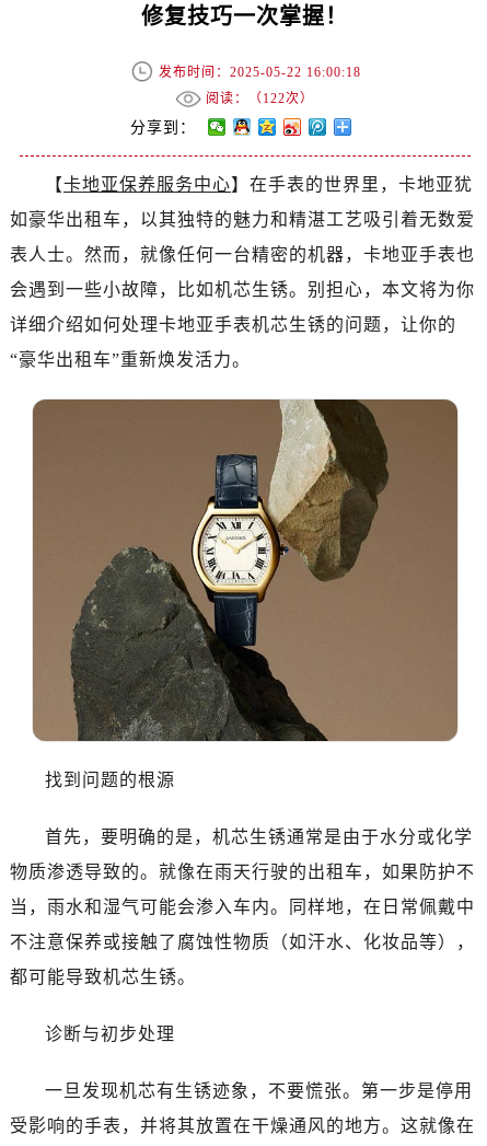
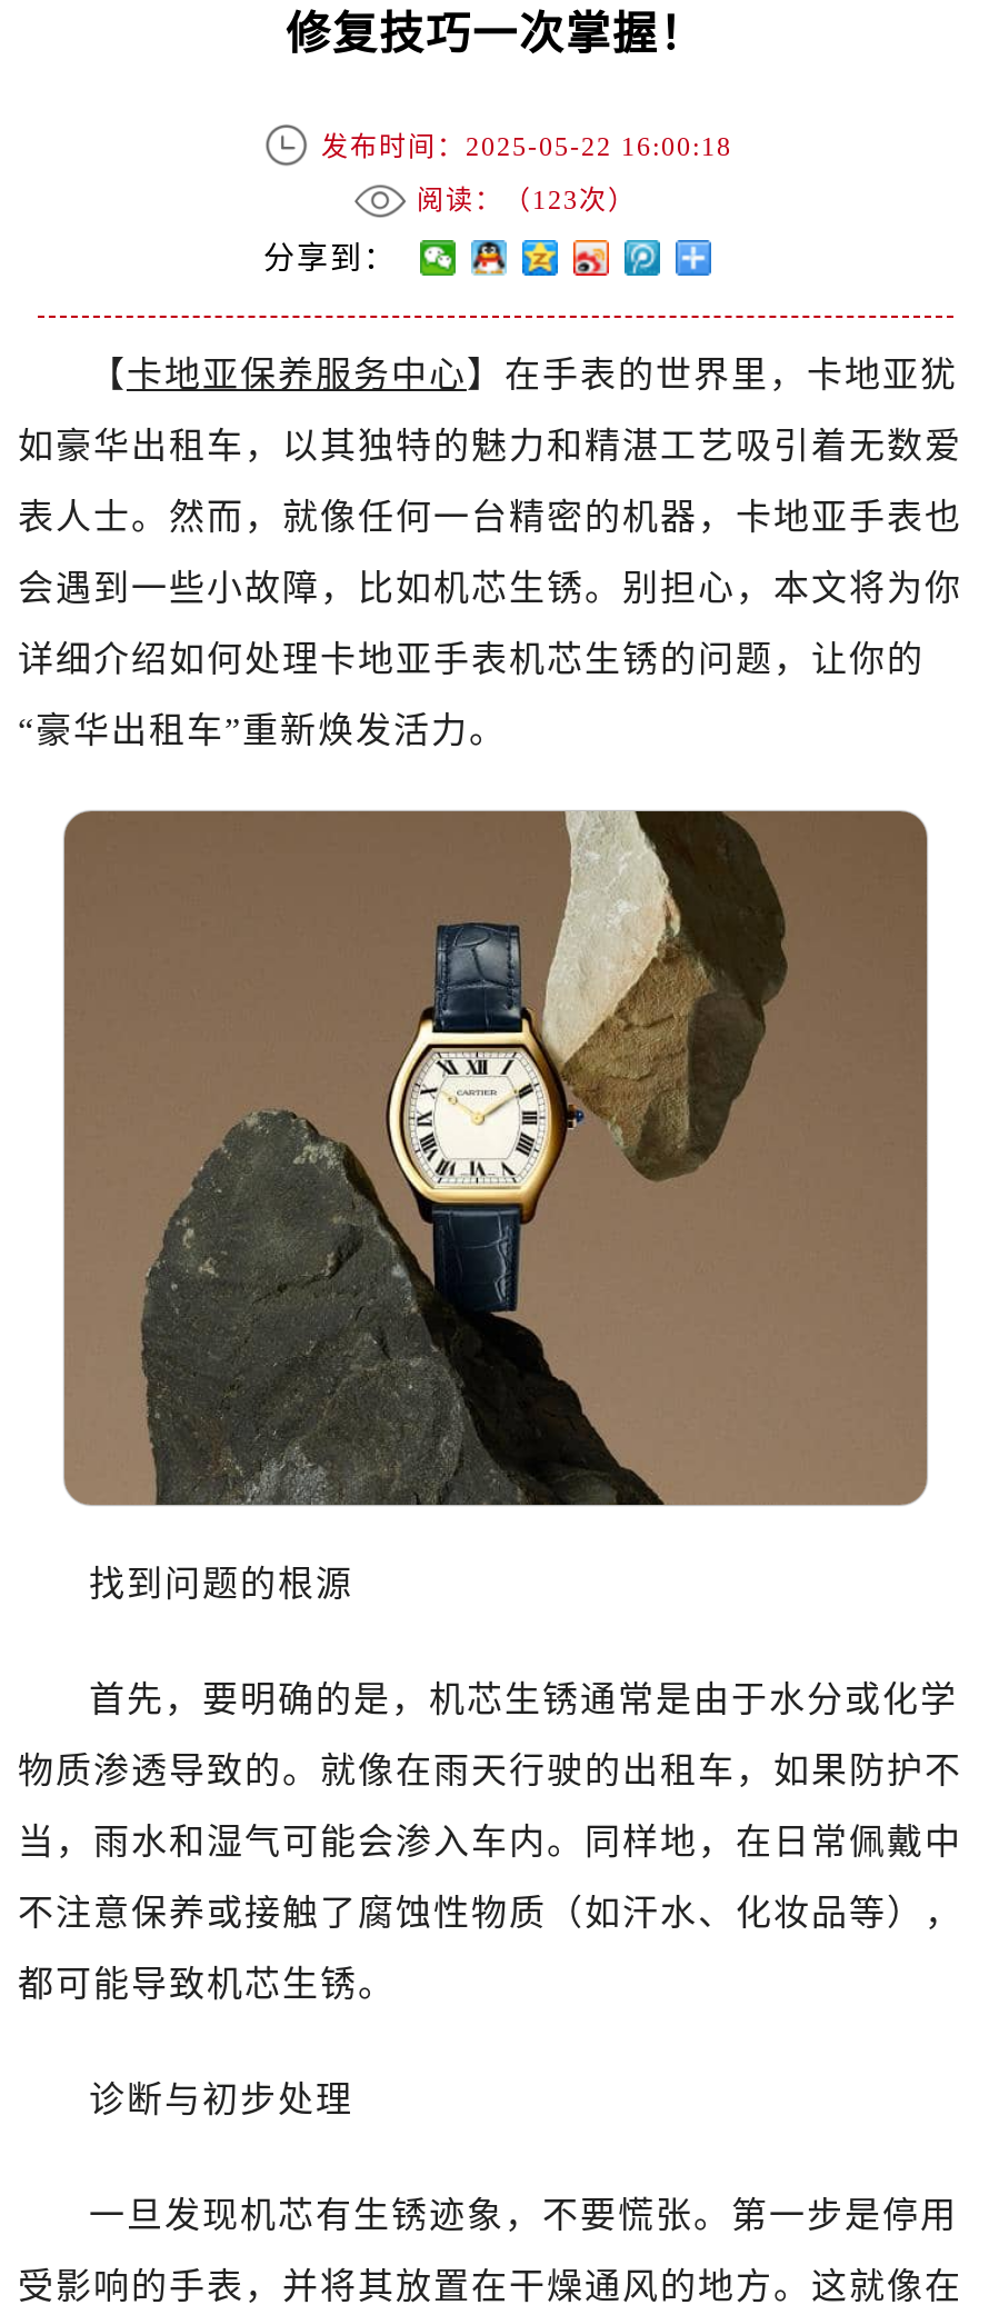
[206,91,315,106] 阅读：（122次） -> [417,184,637,216] 阅读：（123次）

